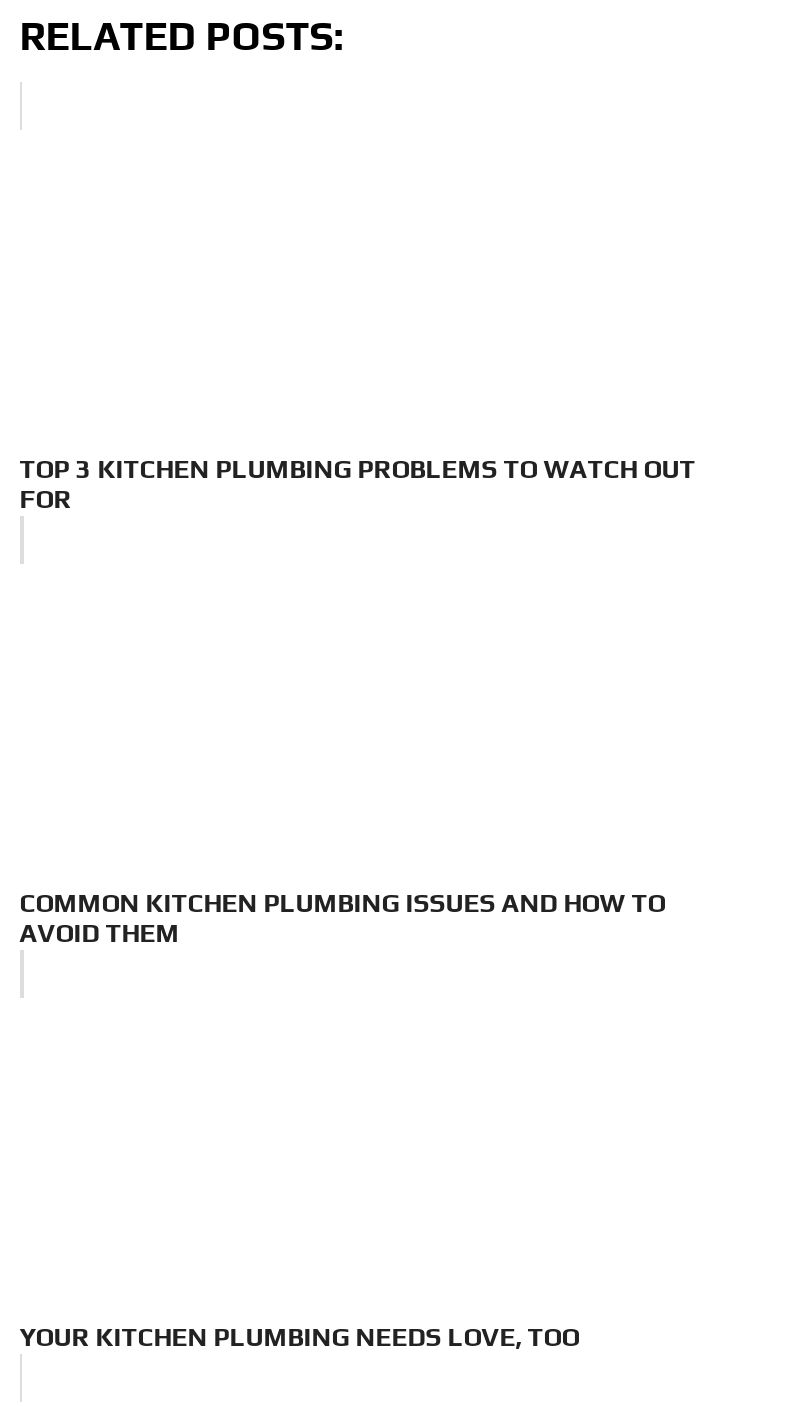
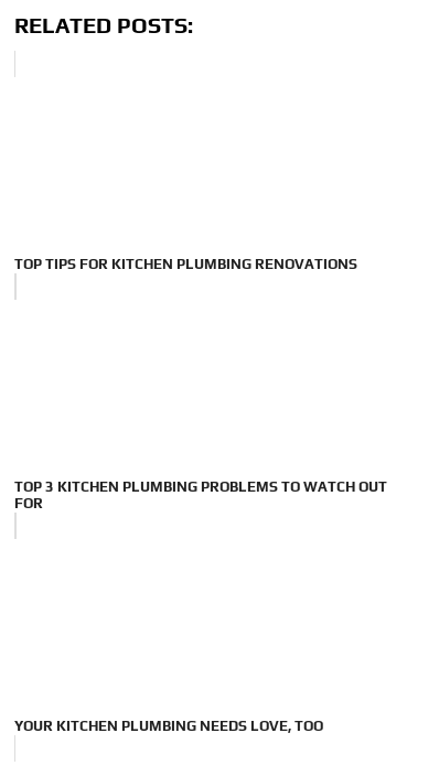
none -> [14,256,357,272] TOP TIPS FOR KITCHEN PLUMBING RENOVATIONS
moved [20,454,696,514] -> [14,478,387,511]: TOP 3 KITCHEN PLUMBING PROBLEMS TO WATCH OUT | FOR
[20,888,666,948] COMMON KITCHEN PLUMBING ISSUES AND HOW TO | AVOID THEM -> none

